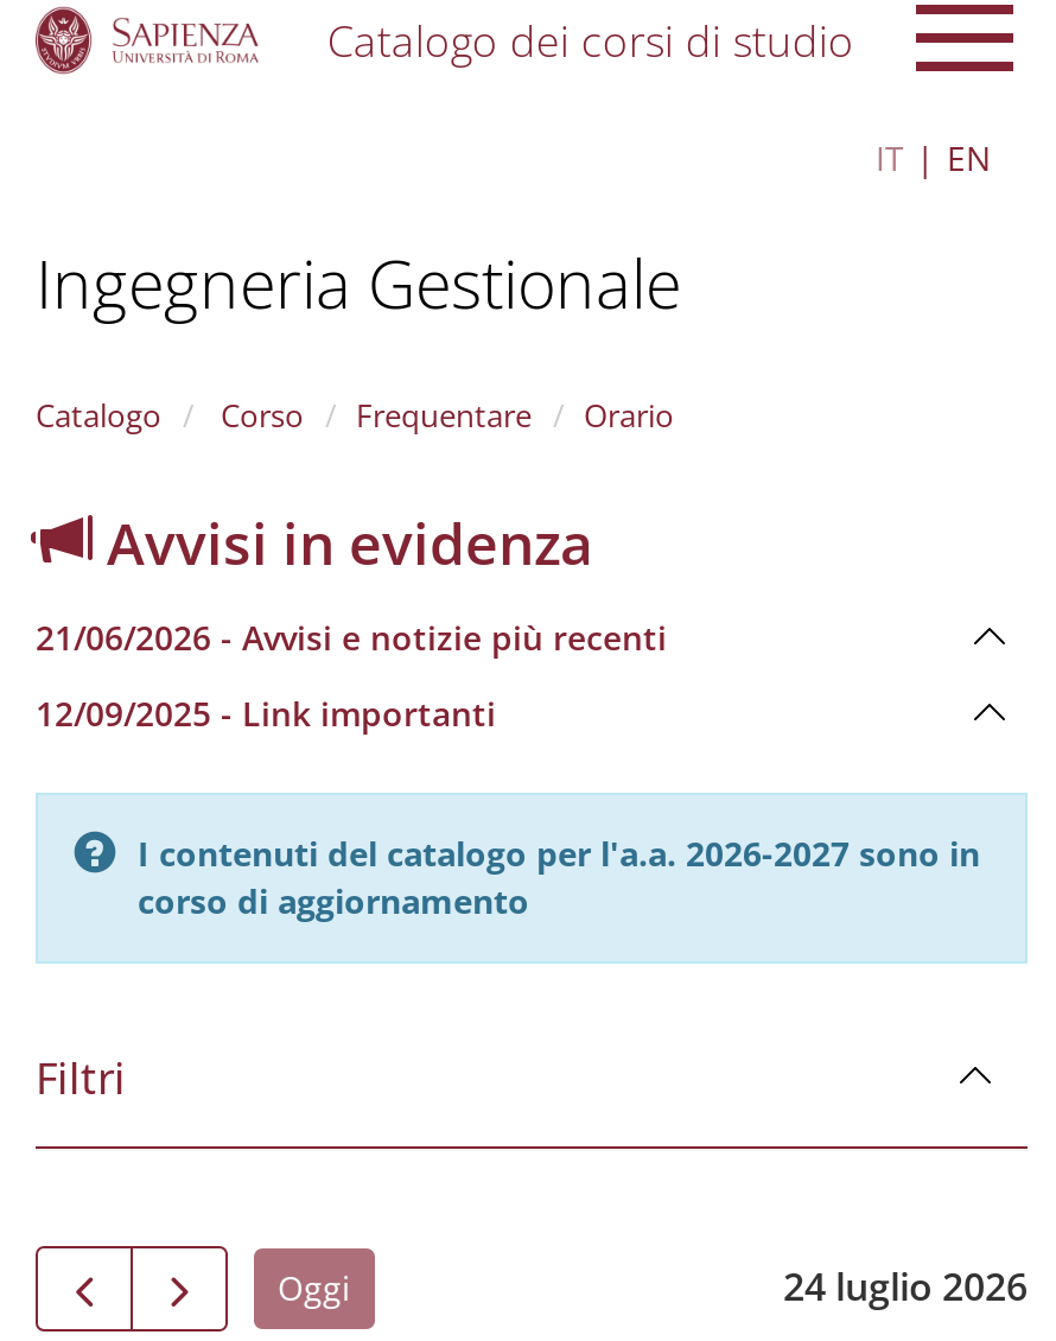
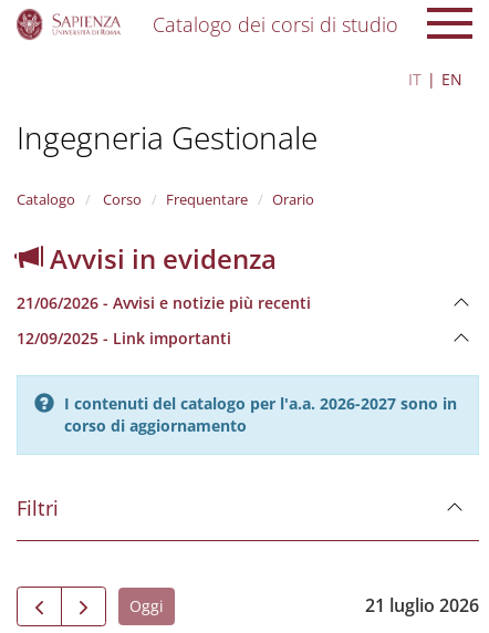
[783,1261,1028,1314] 24 luglio 2026 -> [365,594,479,618] 21 luglio 2026

